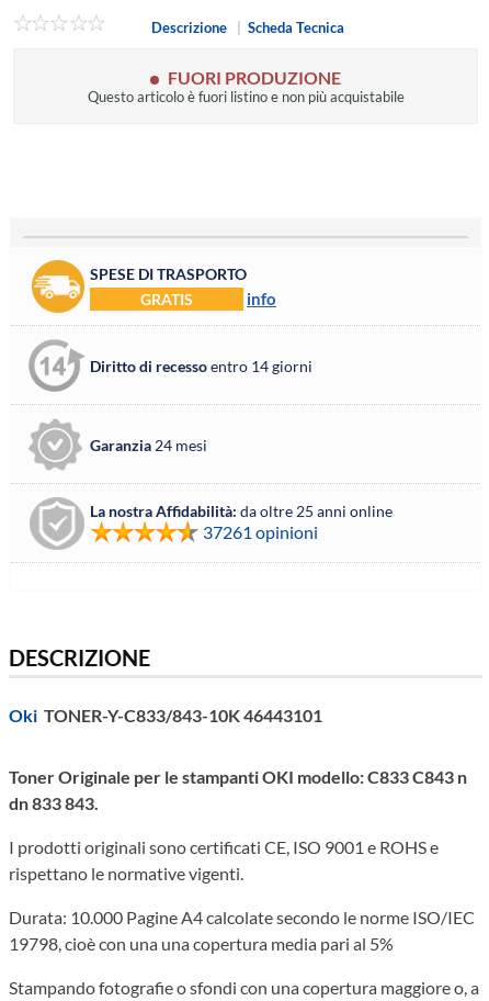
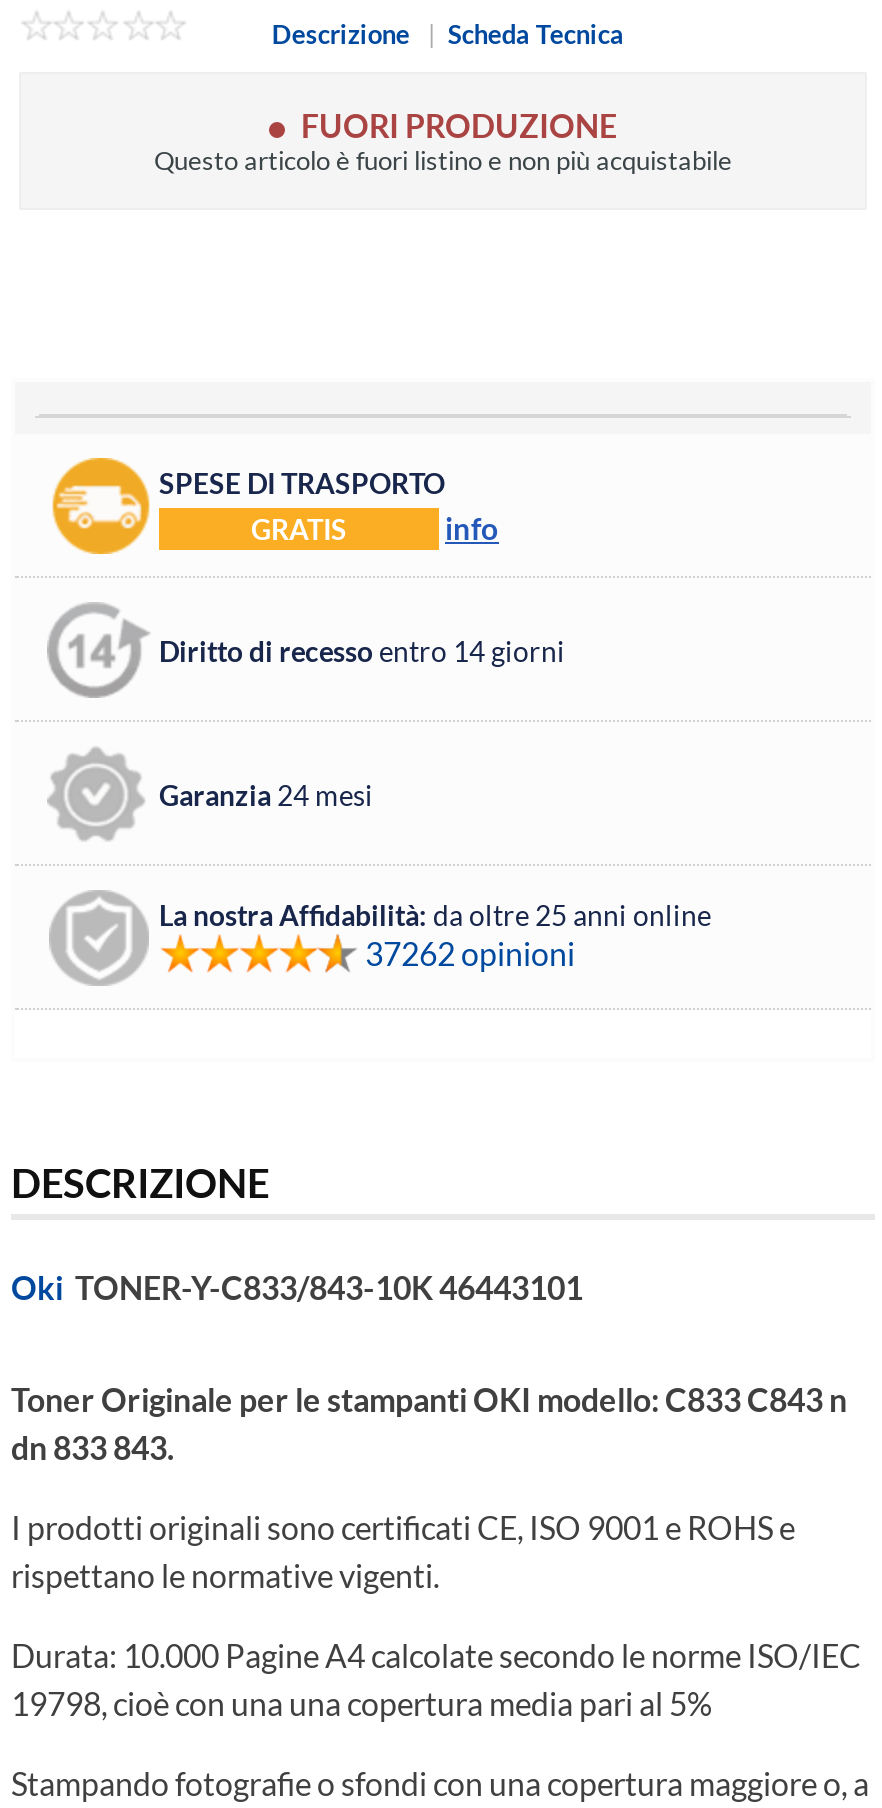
[203,522,318,542] 37261 opinioni -> [365,934,575,972] 37262 opinioni

